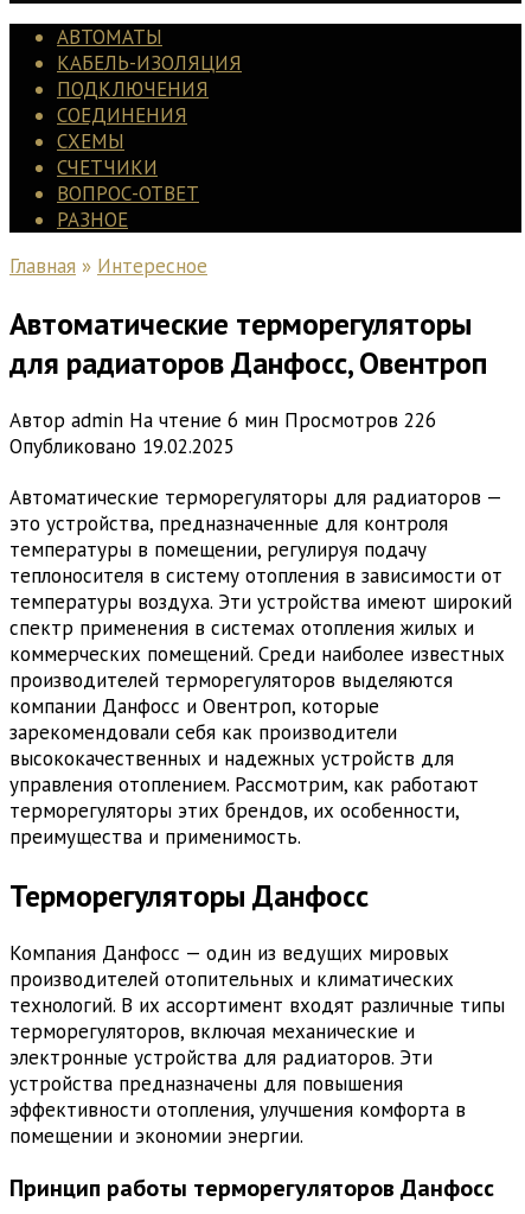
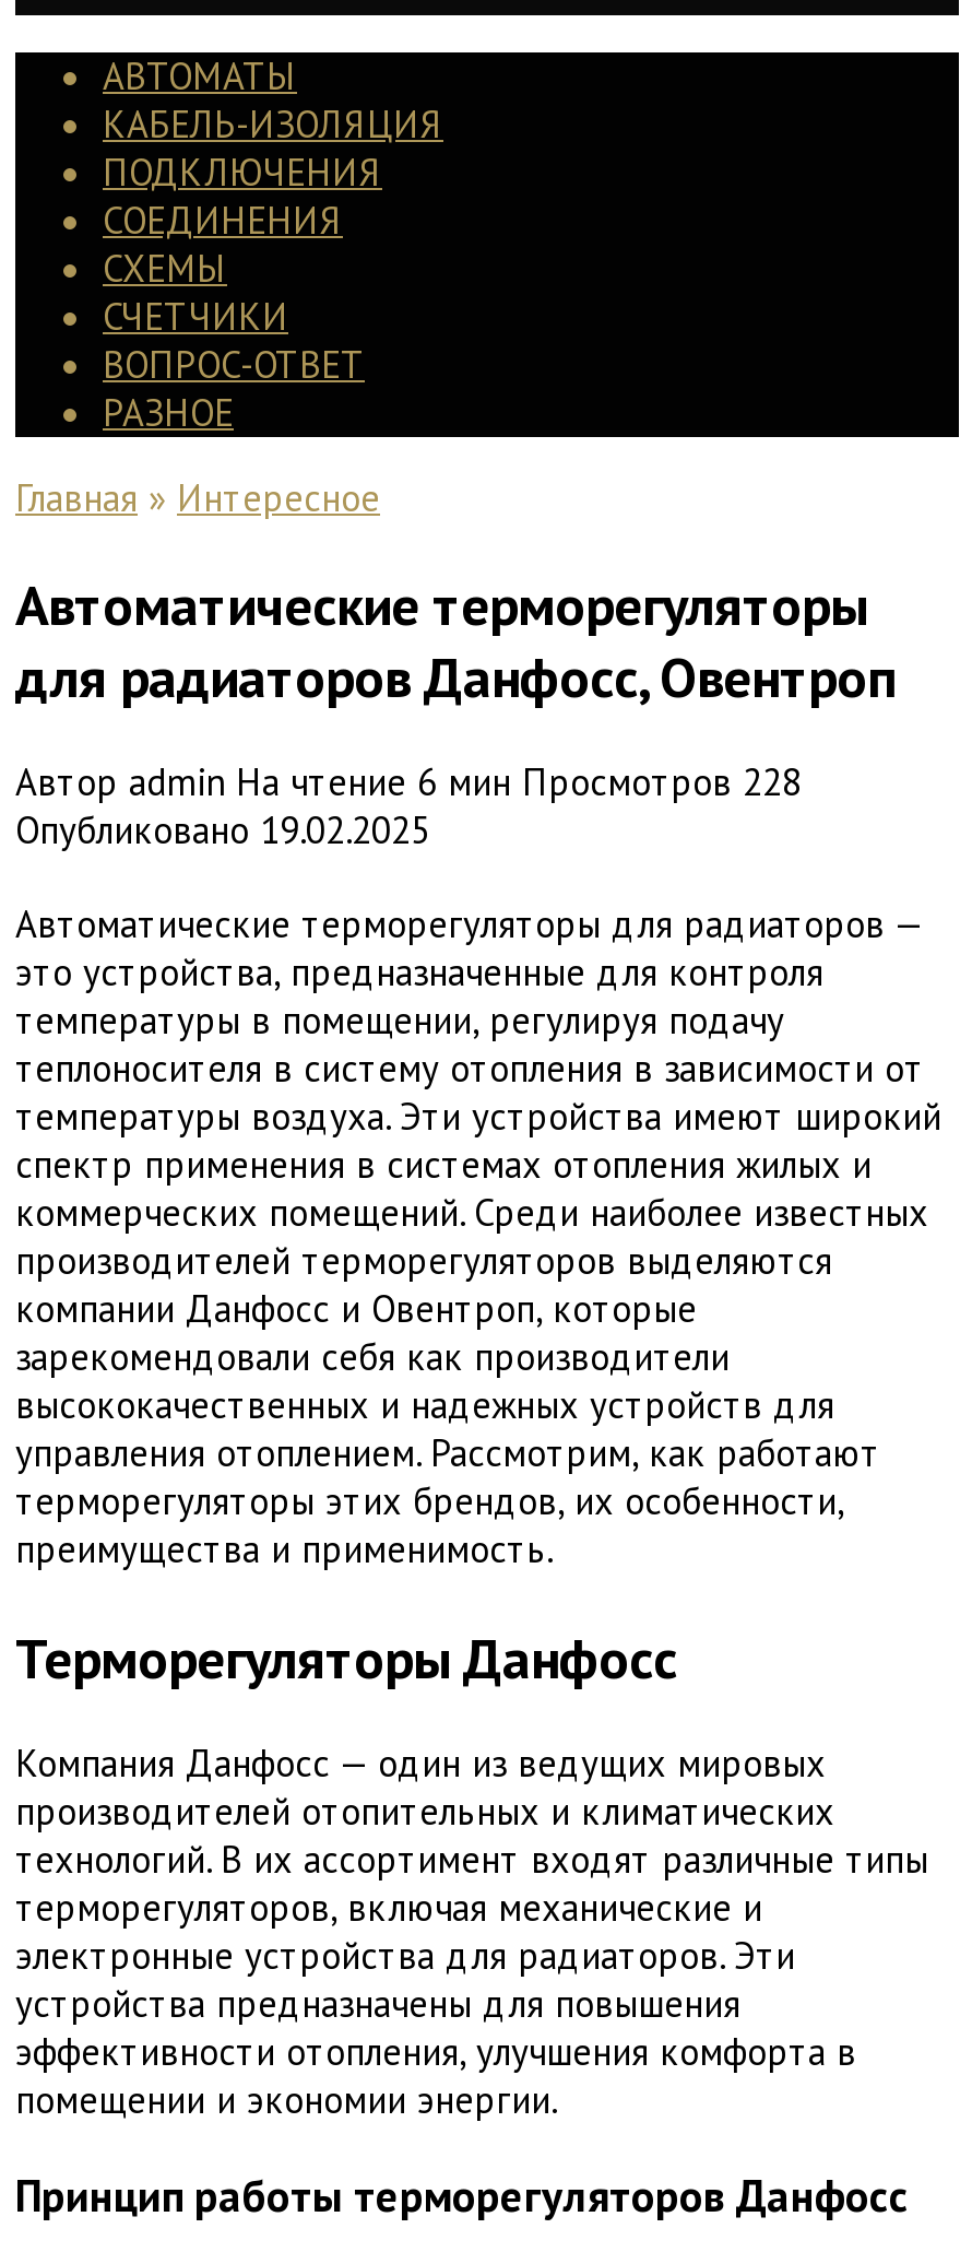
[9,407,436,434] Автор admin На чтение 6 мин Просмотров 226 -> [15,759,802,807] Автор admin На чтение 6 мин Просмотров 228

